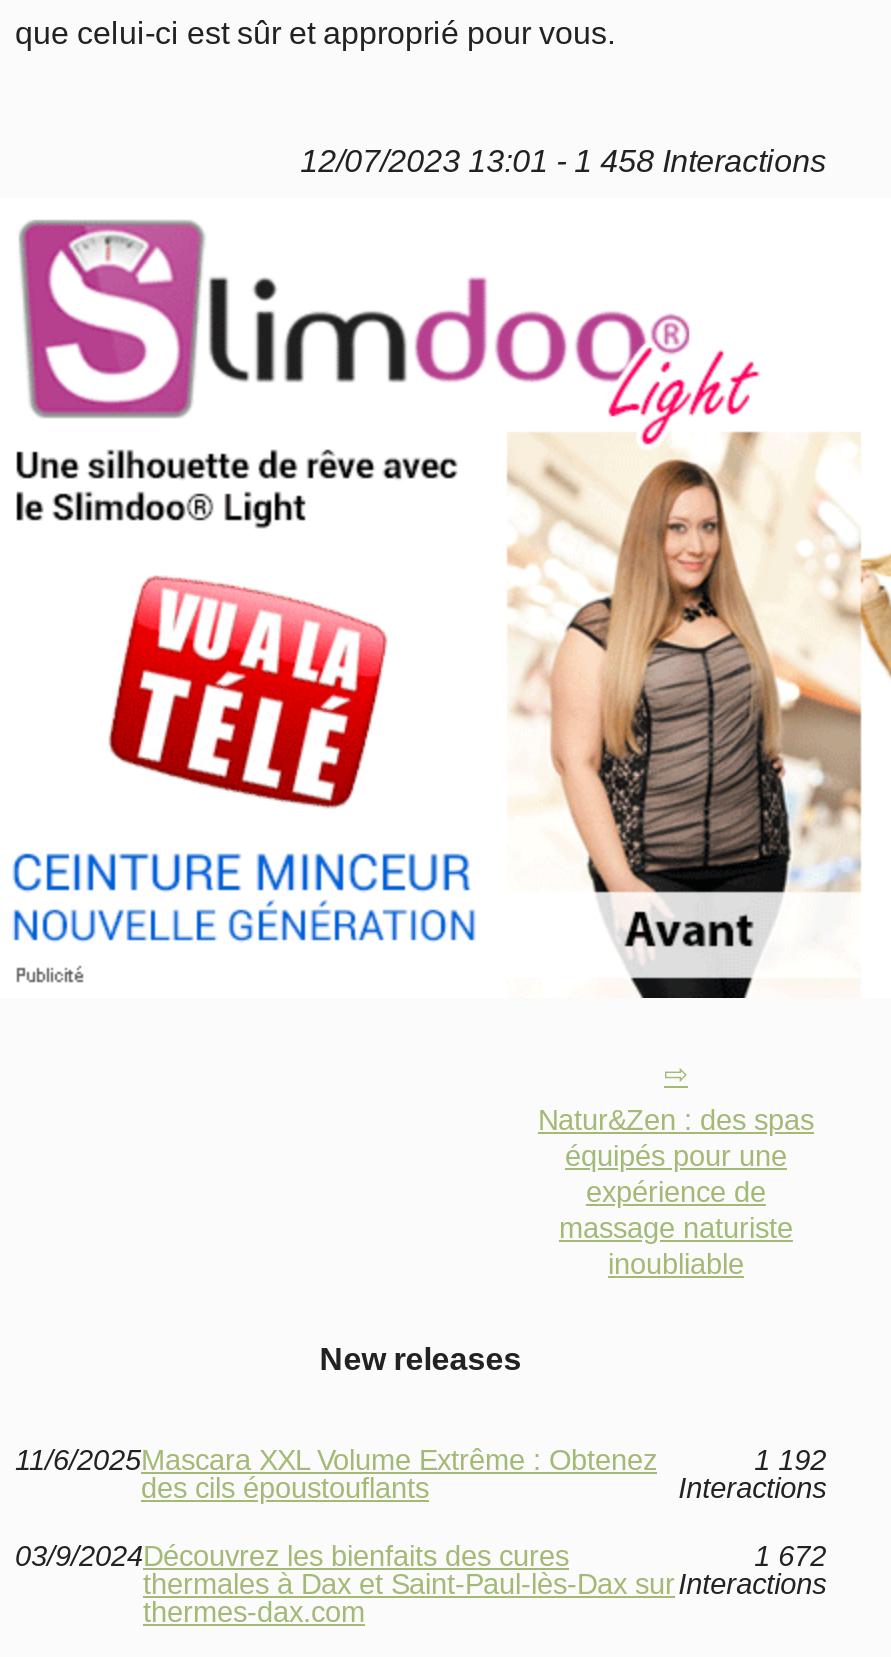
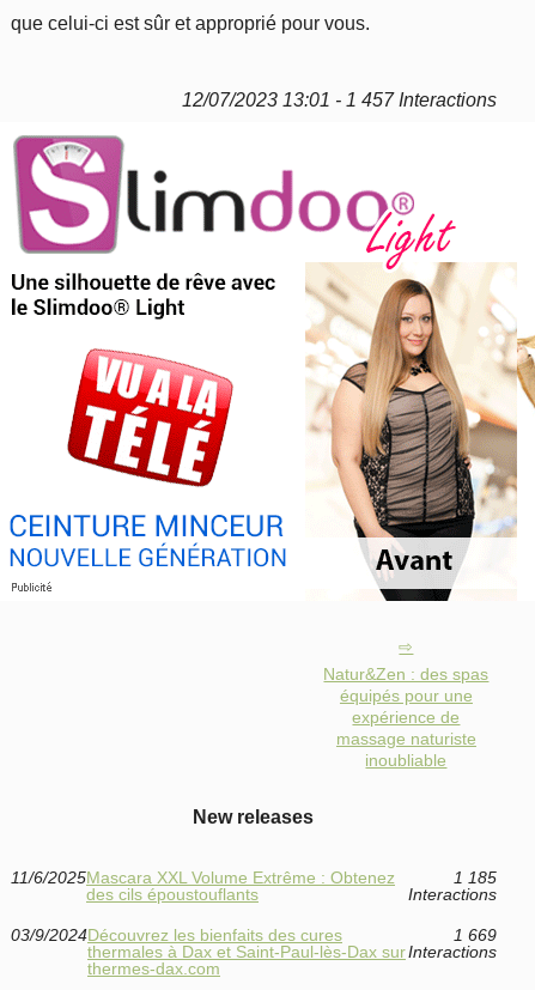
[300,145,826,179] 12/07/2023 13:01 - 1 458 Interactions -> [181,90,496,110] 12/07/2023 13:01 - 1 457 Interactions
[754,1445,826,1477] 1 192 -> [453,868,496,887] 1 185
[754,1541,826,1573] 1 672 -> [453,926,496,945] 1 669

